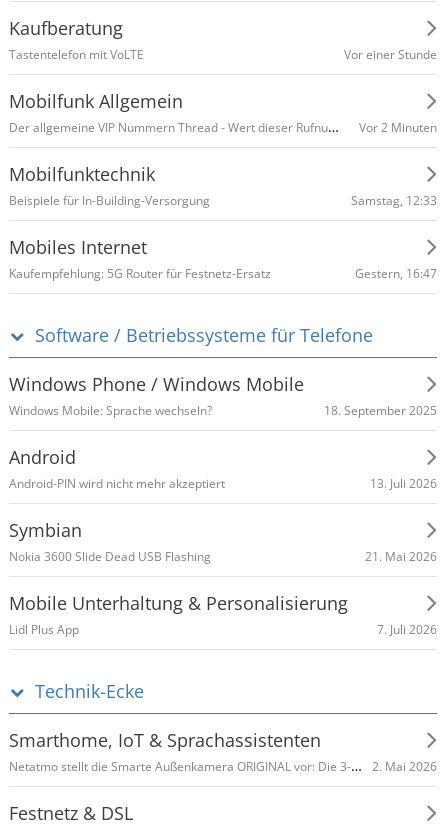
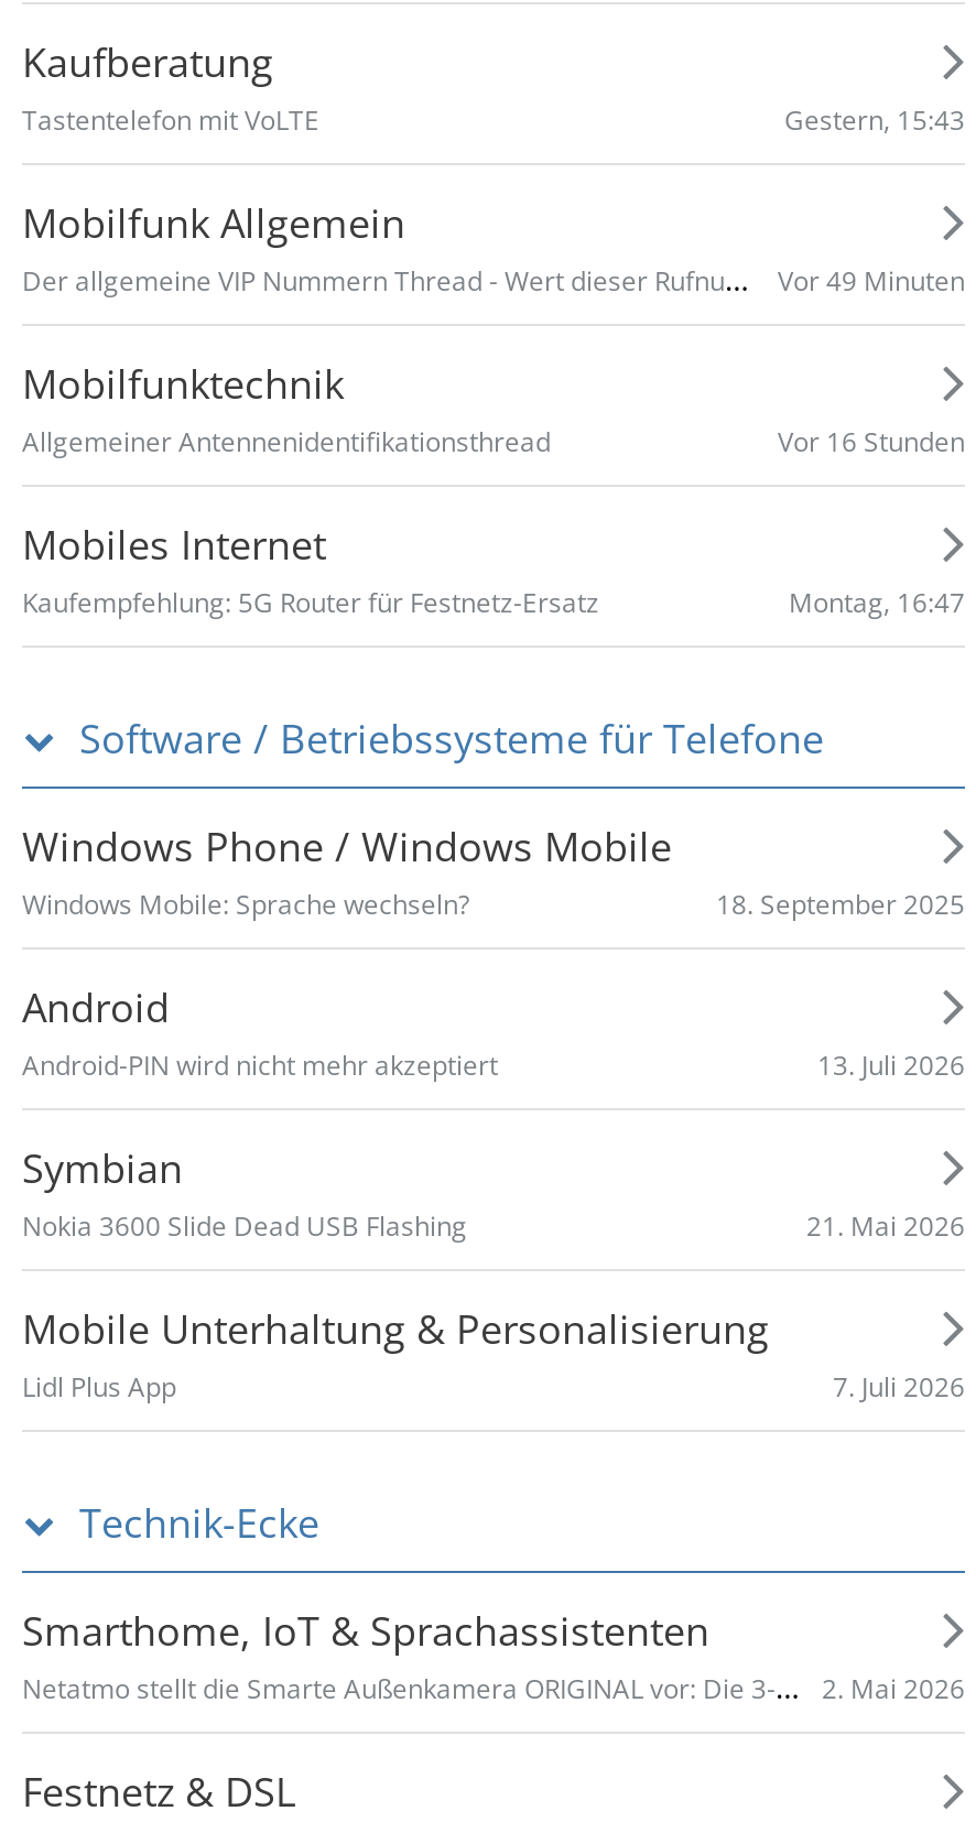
[344,45,437,62] Vor einer Stunde -> [784,100,965,138] Gestern, 15:43
[359,118,437,135] Vor 2 Minuten -> [778,261,965,299] Vor 49 Minuten
[9,191,437,209] Beispiele für In-Building-Versorgung | Samstag, 12:33 -> [22,422,965,460] Allgemeiner Antennenidentifikationsthread | Vor 16 Stunden
[355,264,437,281] Gestern, 16:47 -> [789,583,965,620] Montag, 16:47

